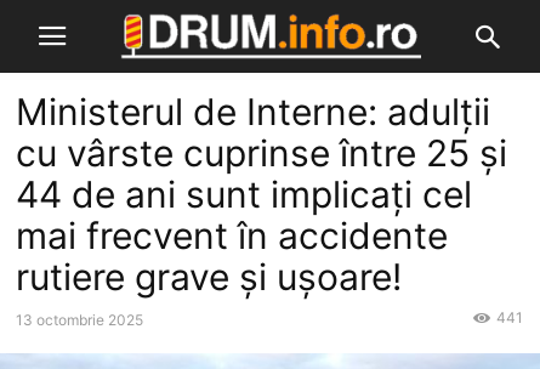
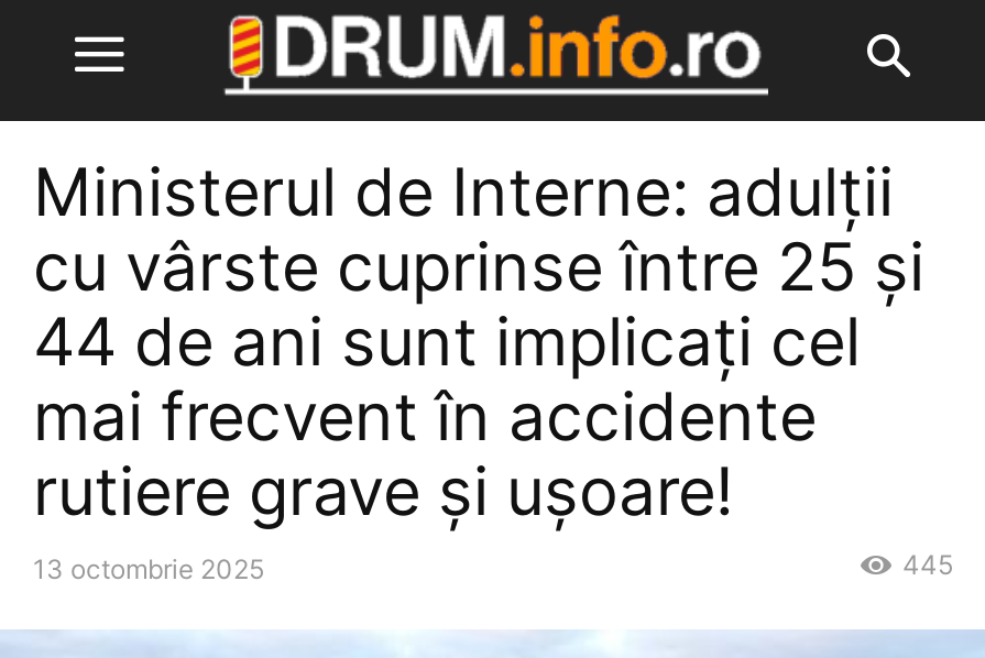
[496,308,523,327] 441 -> [902,548,953,581] 445

